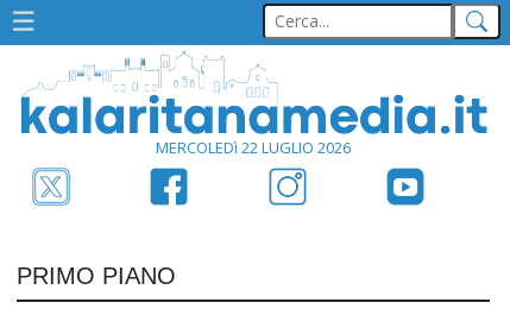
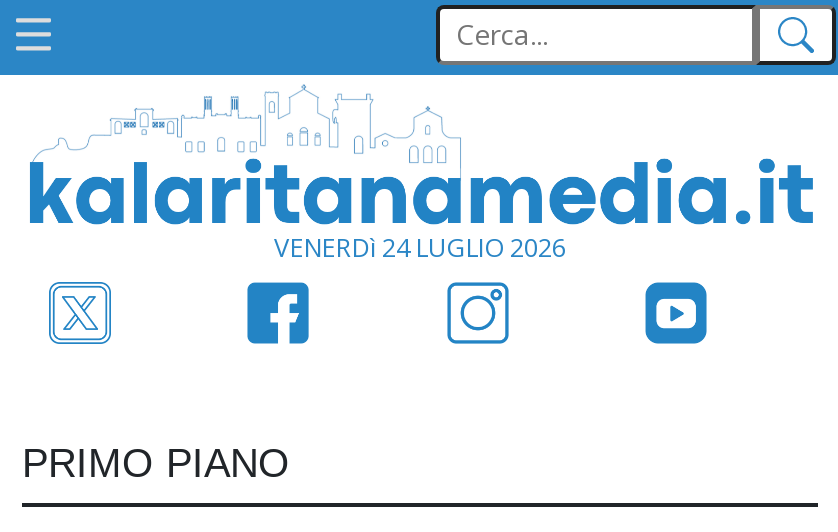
[156,136,351,157] MERCOLEDì 22 LUGLIO 2026 -> [274,228,566,264] VENERDì 24 LUGLIO 2026

